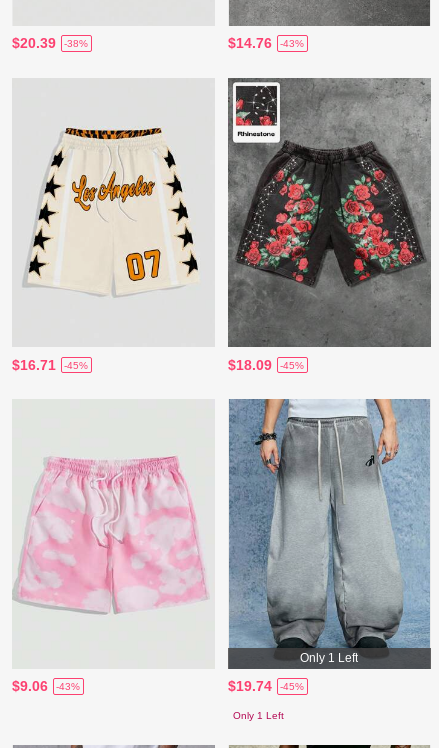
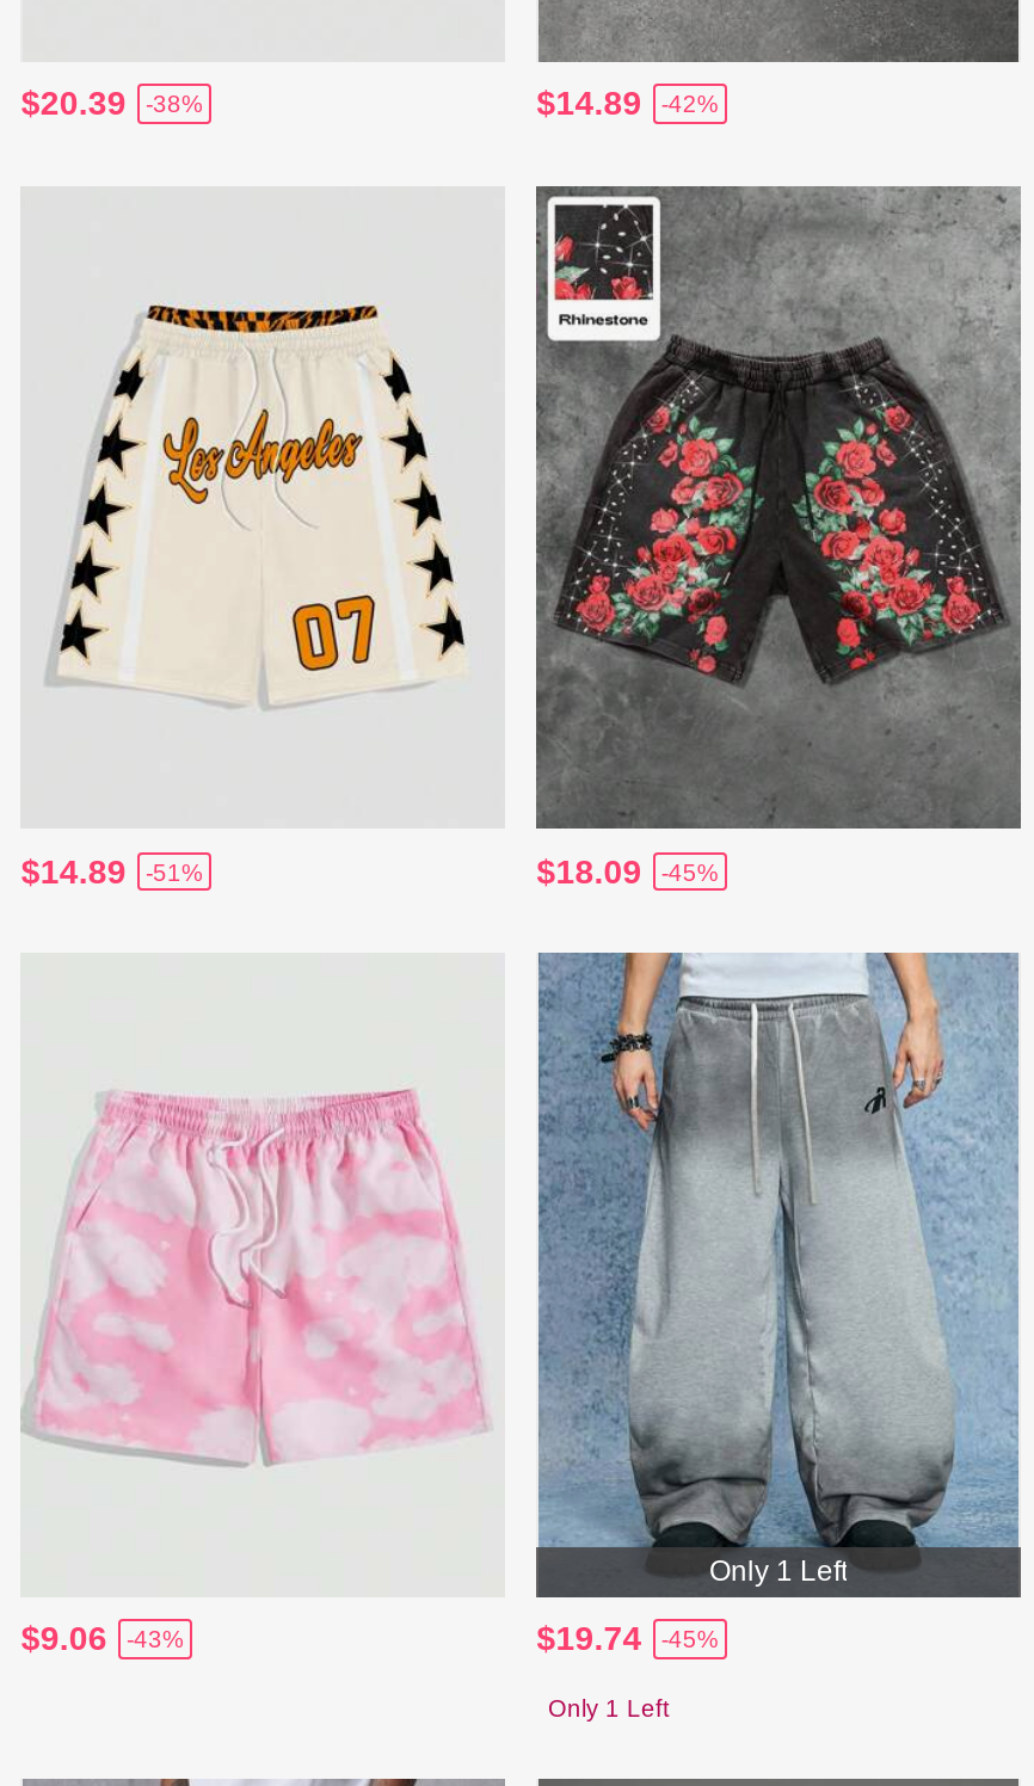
[228,35,272,51] $14.76 -> [537,84,642,122] $14.89
[280,38,304,49] -43% -> [661,91,719,118] -42%
[12,356,56,372] $16.71 -> [21,851,126,889] $14.89
[64,360,88,371] -45% -> [146,859,203,885] -51%

